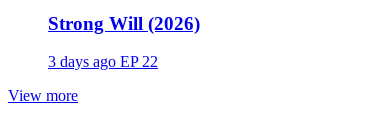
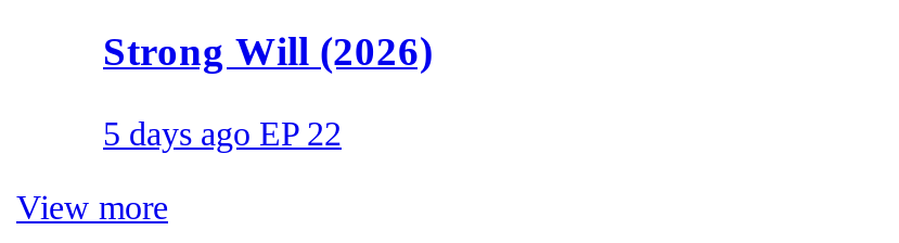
[48,53,158,70] 3 days ago EP 22 -> [103,115,342,152] 5 days ago EP 22

